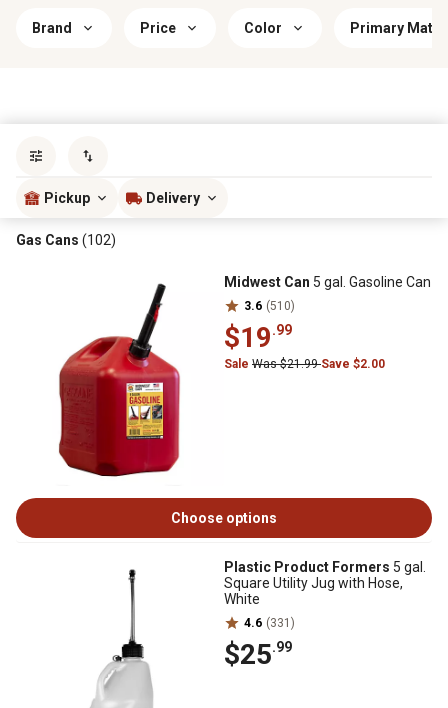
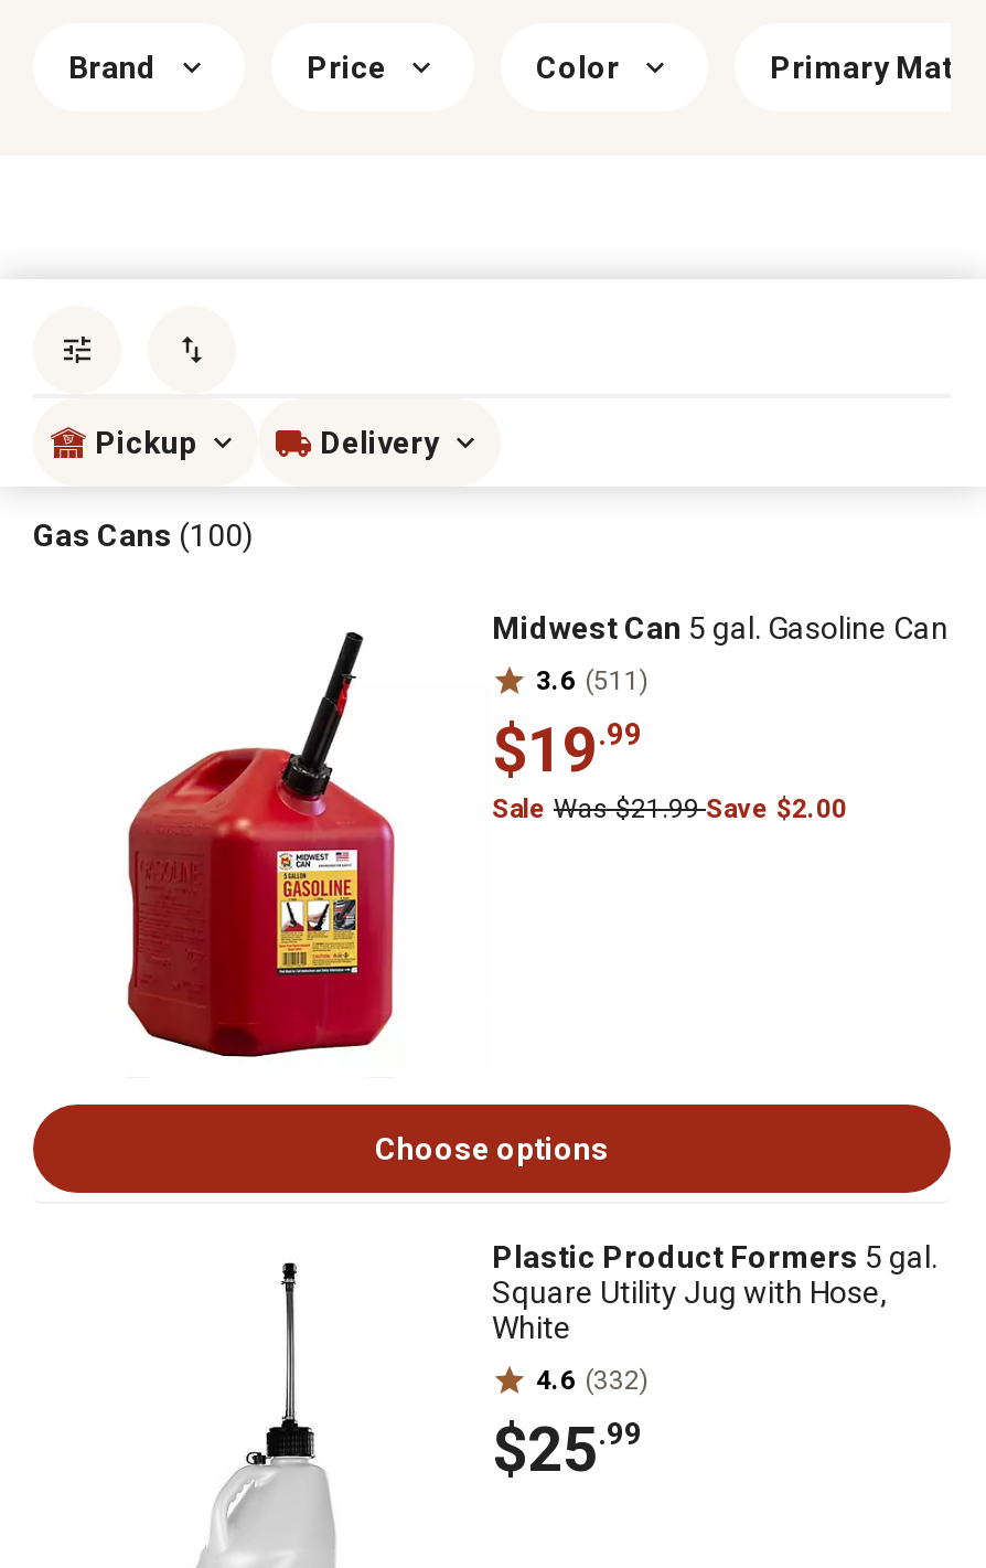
[16,232,116,248] Gas Cans (102) -> [33,518,254,553] Gas Cans (100)
[244,299,295,313] 3.6 (510) -> [536,665,649,696] 3.6 (511)
[244,616,295,630] 4.6 (331) -> [536,1365,649,1396] 4.6 (332)

